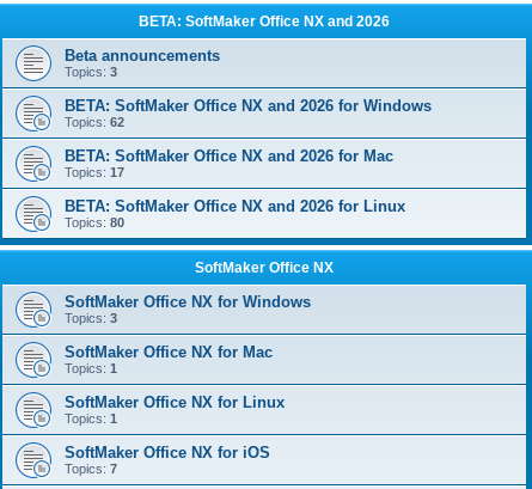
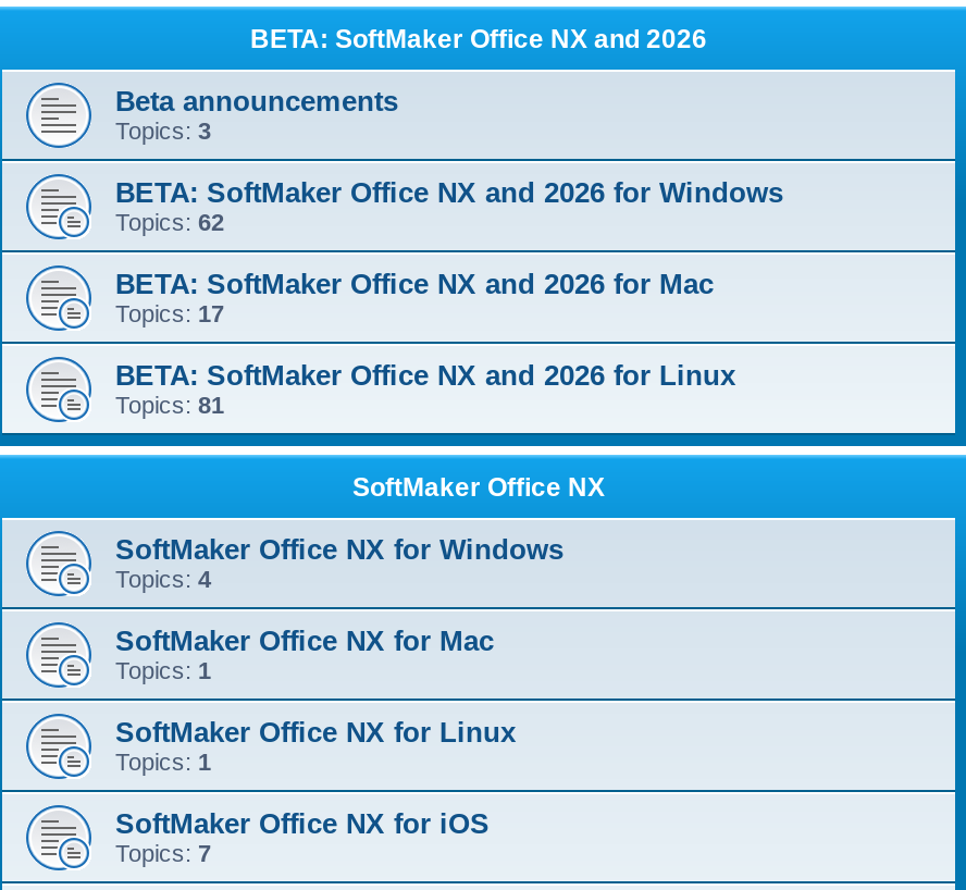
[65,215,124,230] Topics: 80 -> [115,392,224,418] Topics: 81
[65,311,117,325] Topics: 3 -> [115,566,211,592] Topics: 4

